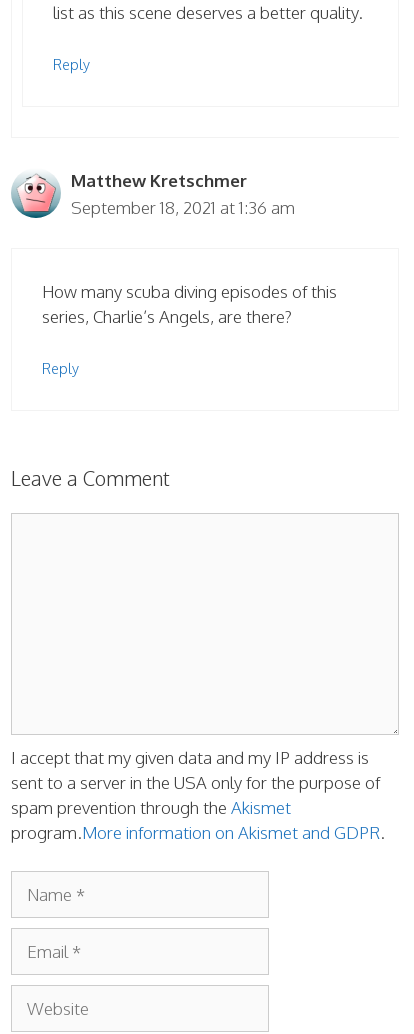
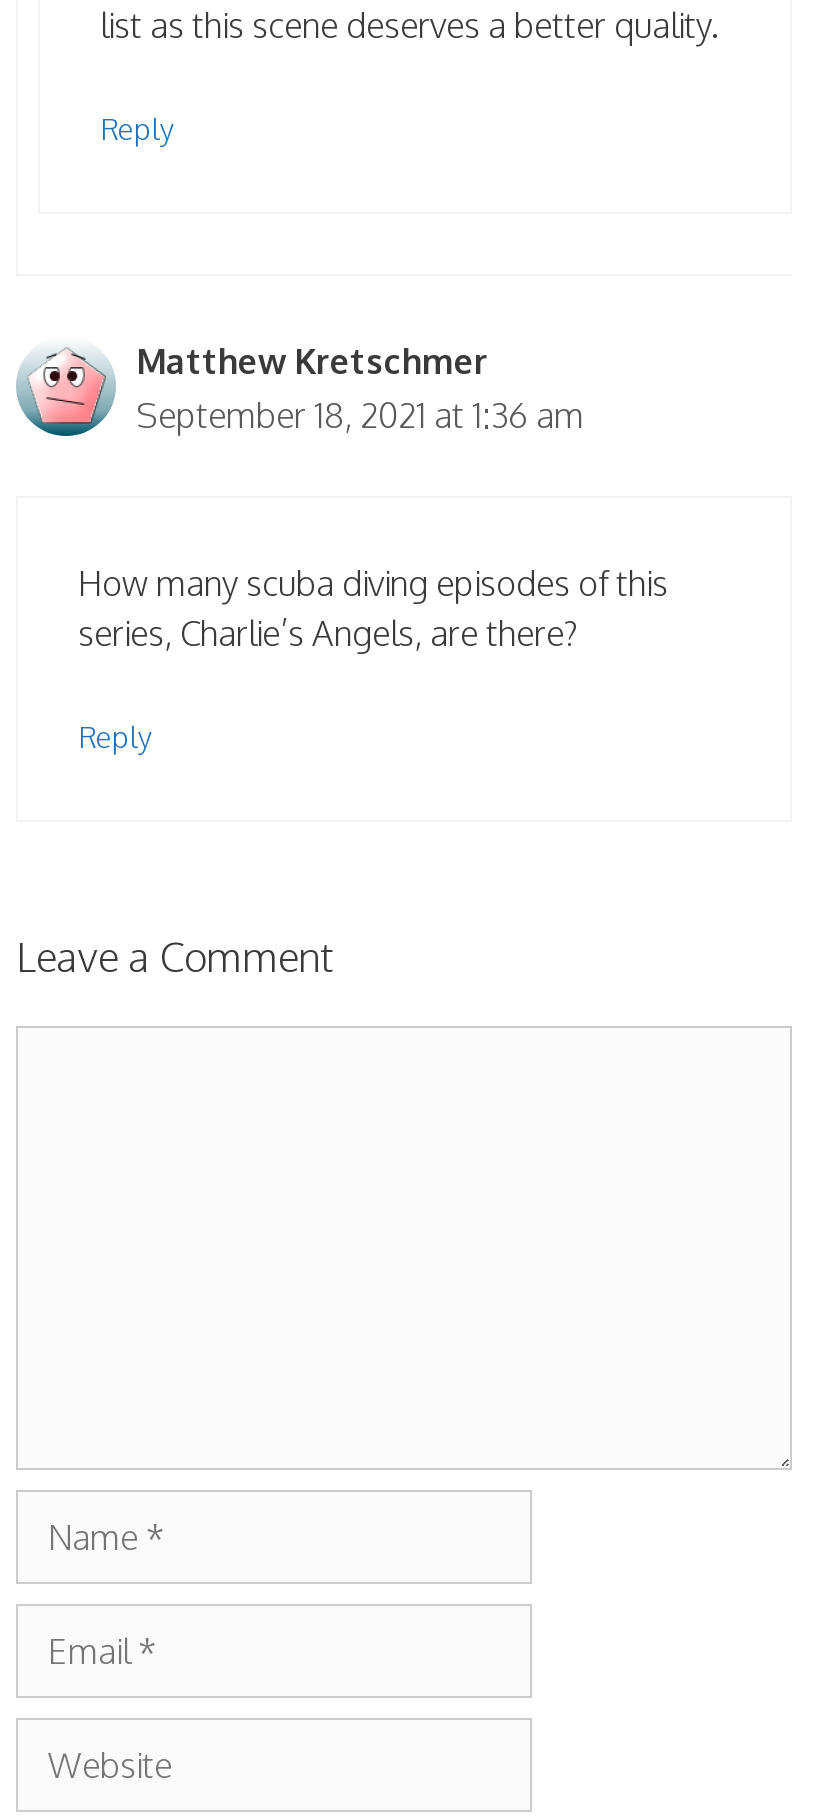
[11,747,385,843] I accept that my given data and my IP address is | sent to a server in the USA only for the purpose of | spam prevention through the Akismet | program.More information on Akismet and GDPR. -> none

